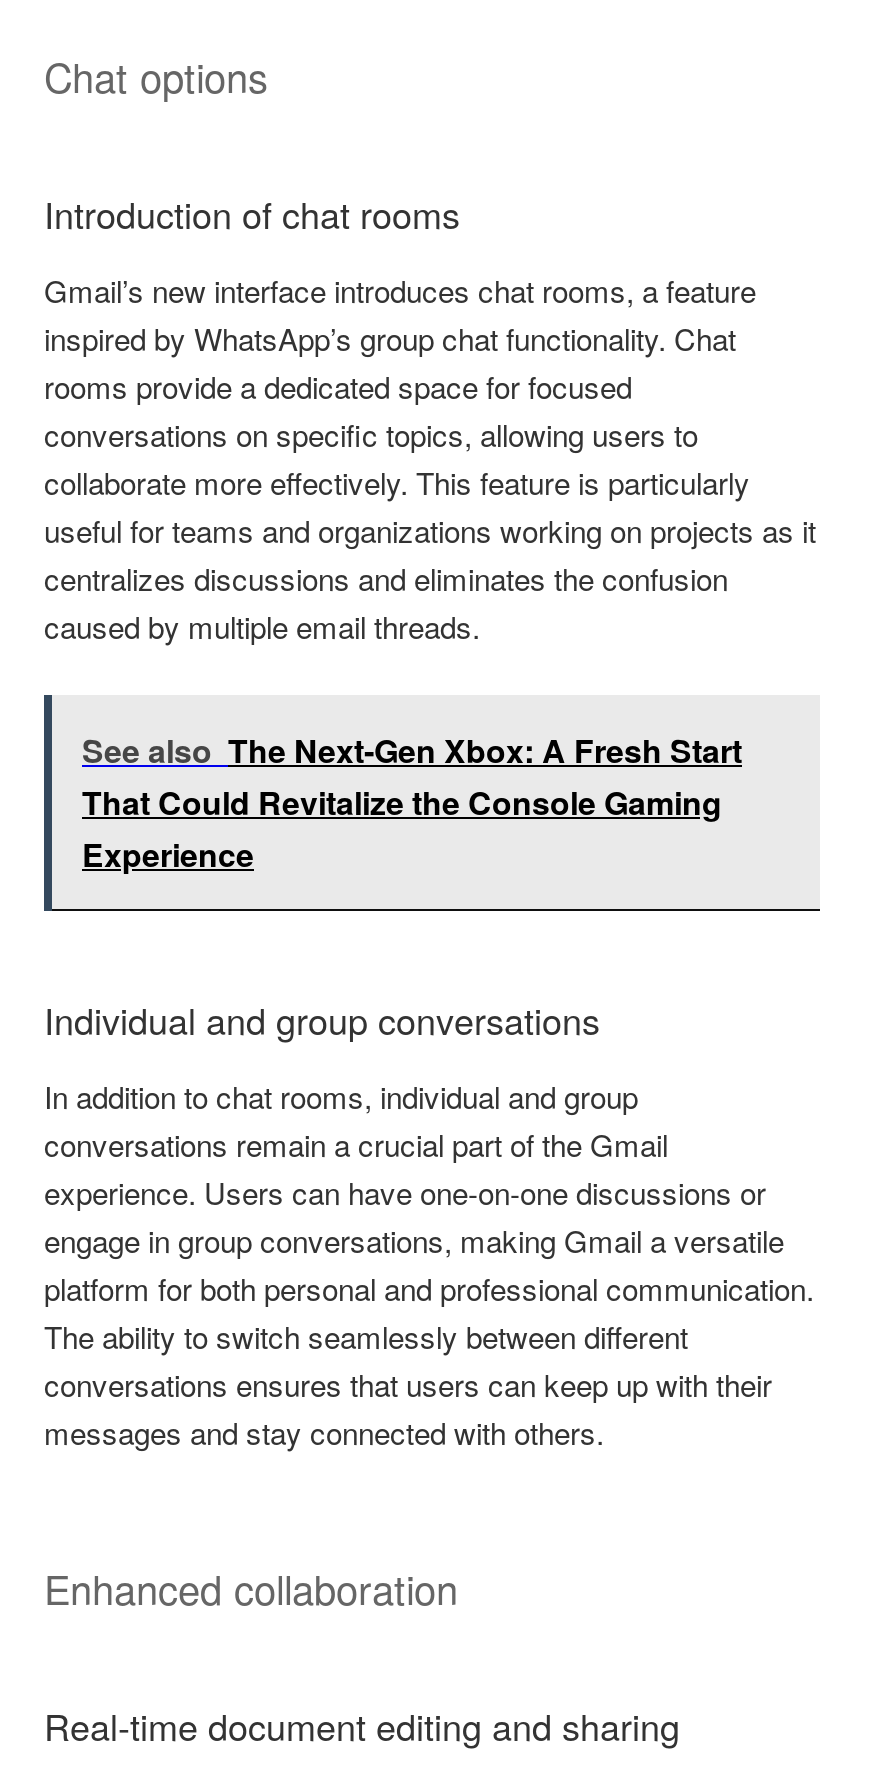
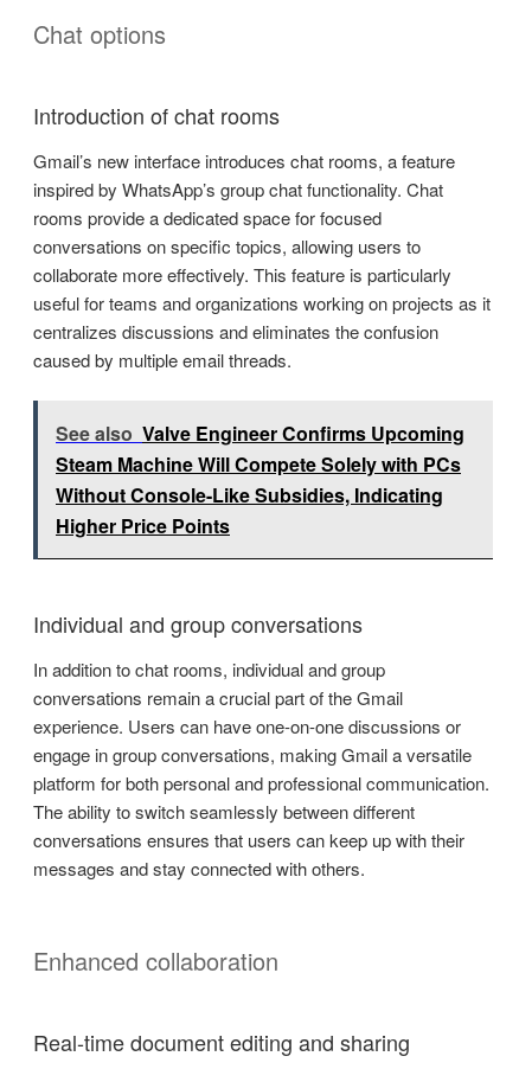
[82,727,742,877] See also The Next-Gen Xbox: A Fresh Start | That Could Revitalize the Console Gaming | Experience -> [56,420,464,539] See also Valve Engineer Confirms Upcoming | Steam Machine Will Compete Solely with PCs | Without Console-Like Subsidies, Indicating | Higher Price Points

